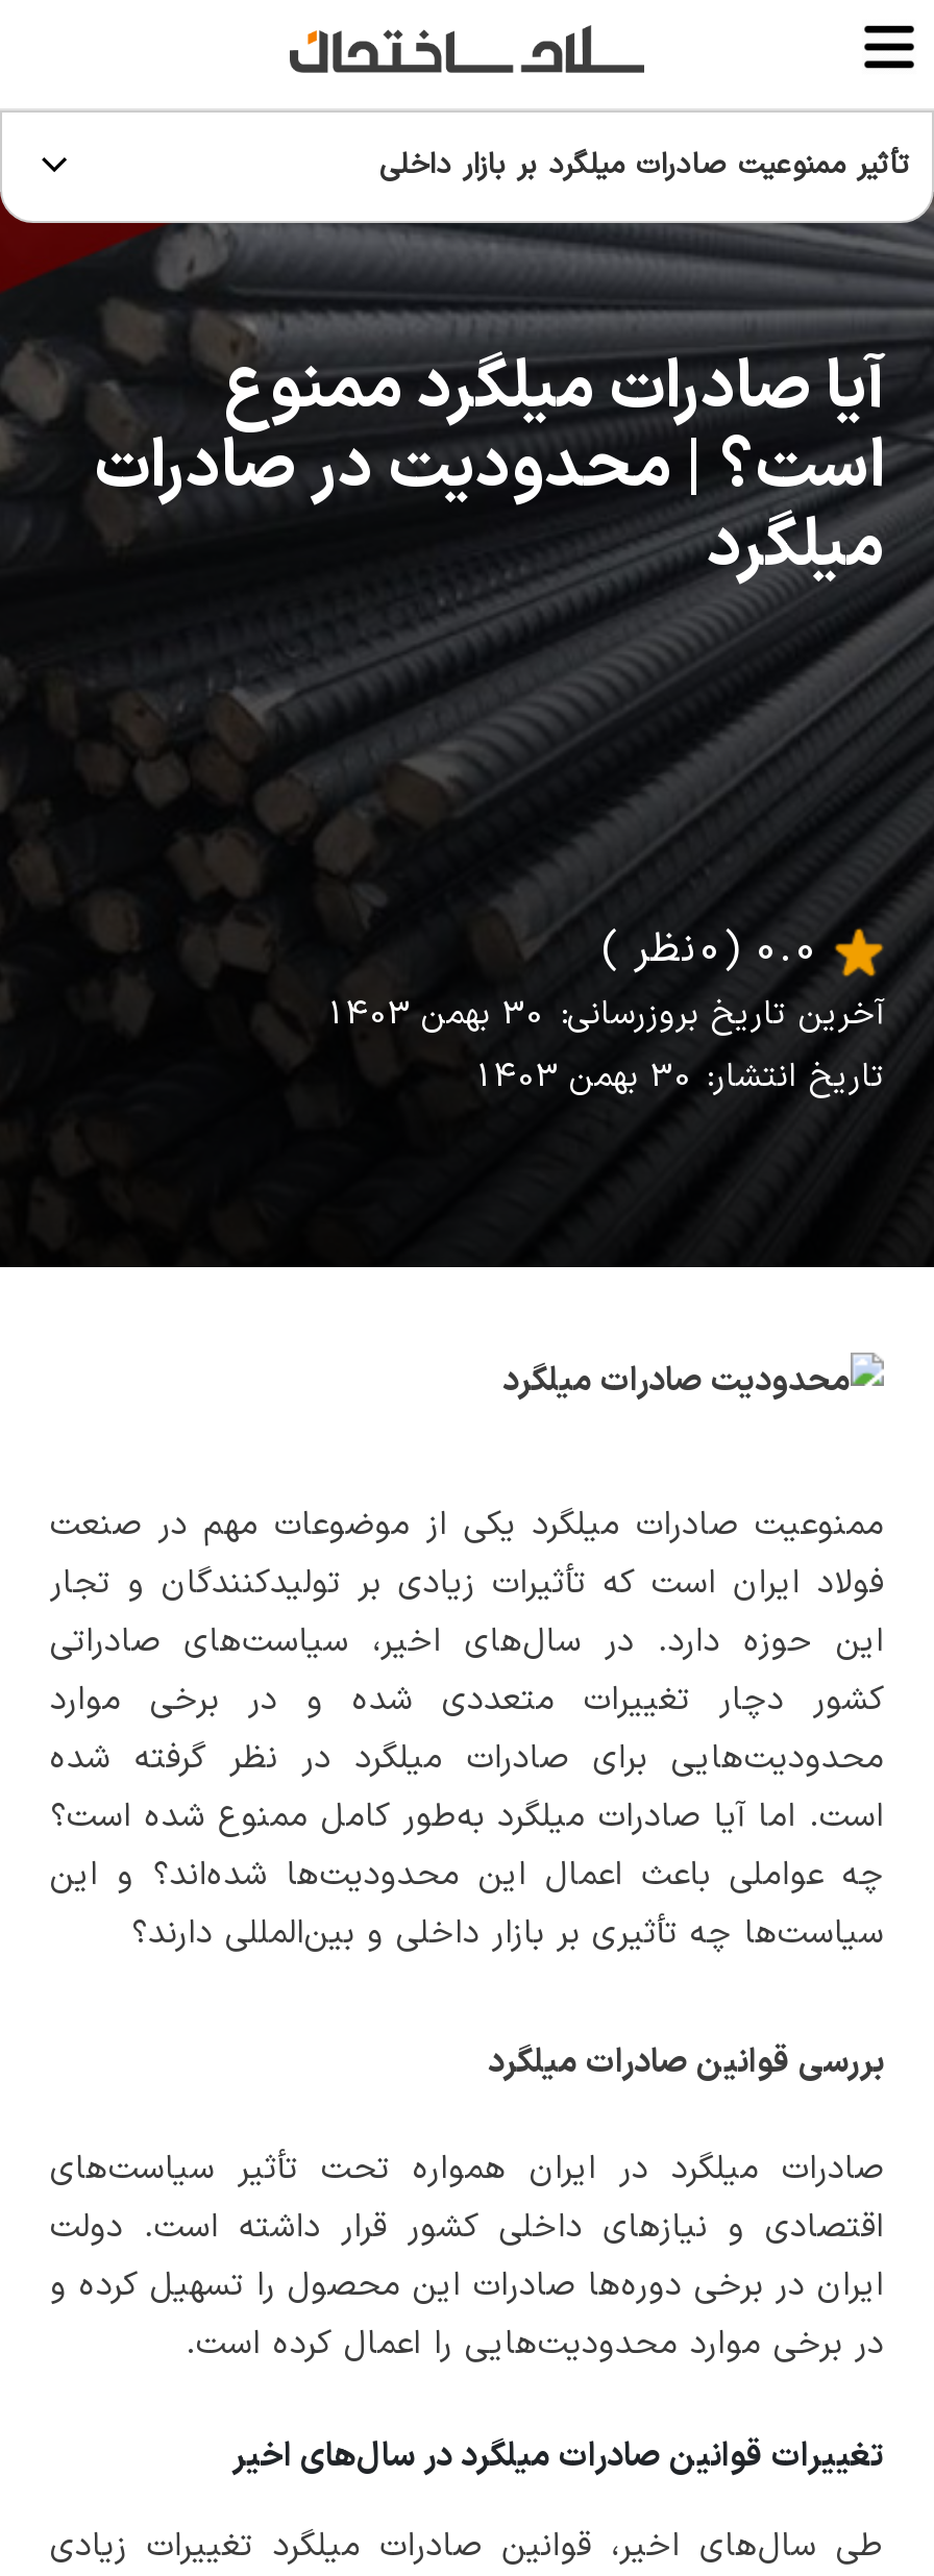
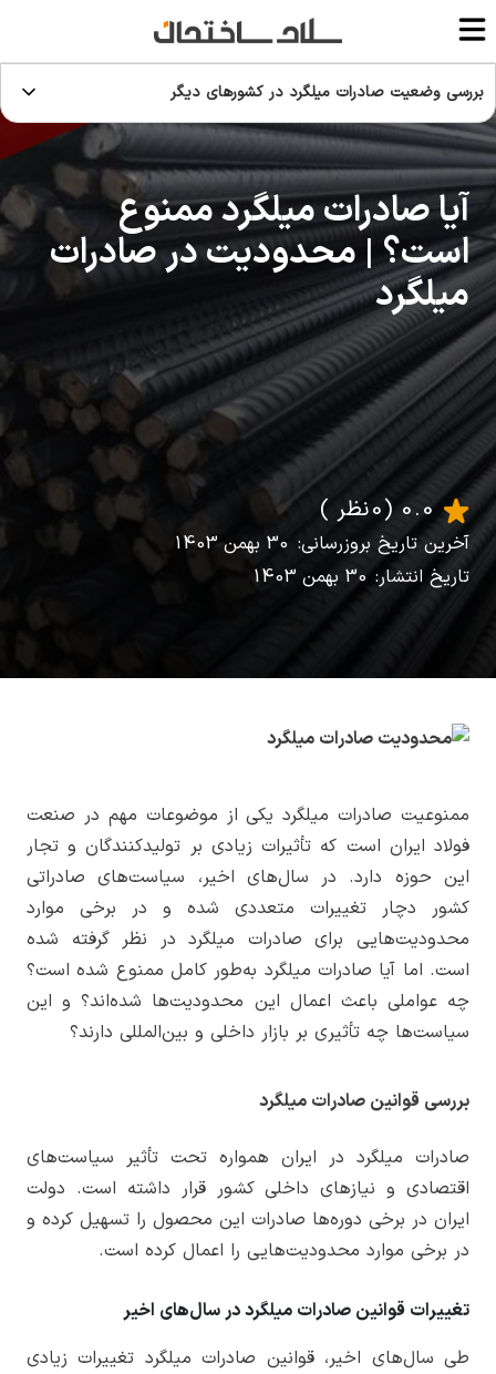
[379,144,911,188] تأثیر ممنوعیت صادرات میلگرد بر بازار داخلی -> [170,81,484,104] بررسی وضعیت صادرات میلگرد در کشورهای دیگر

